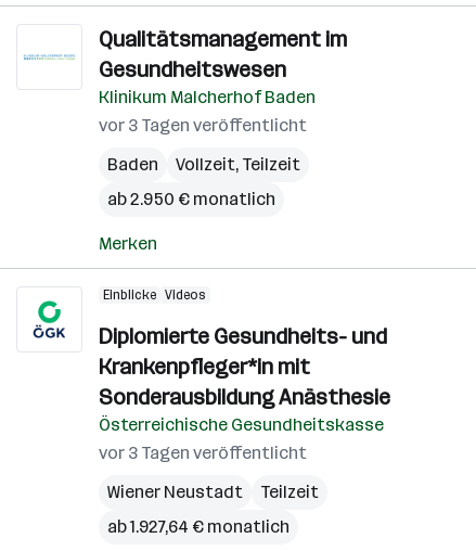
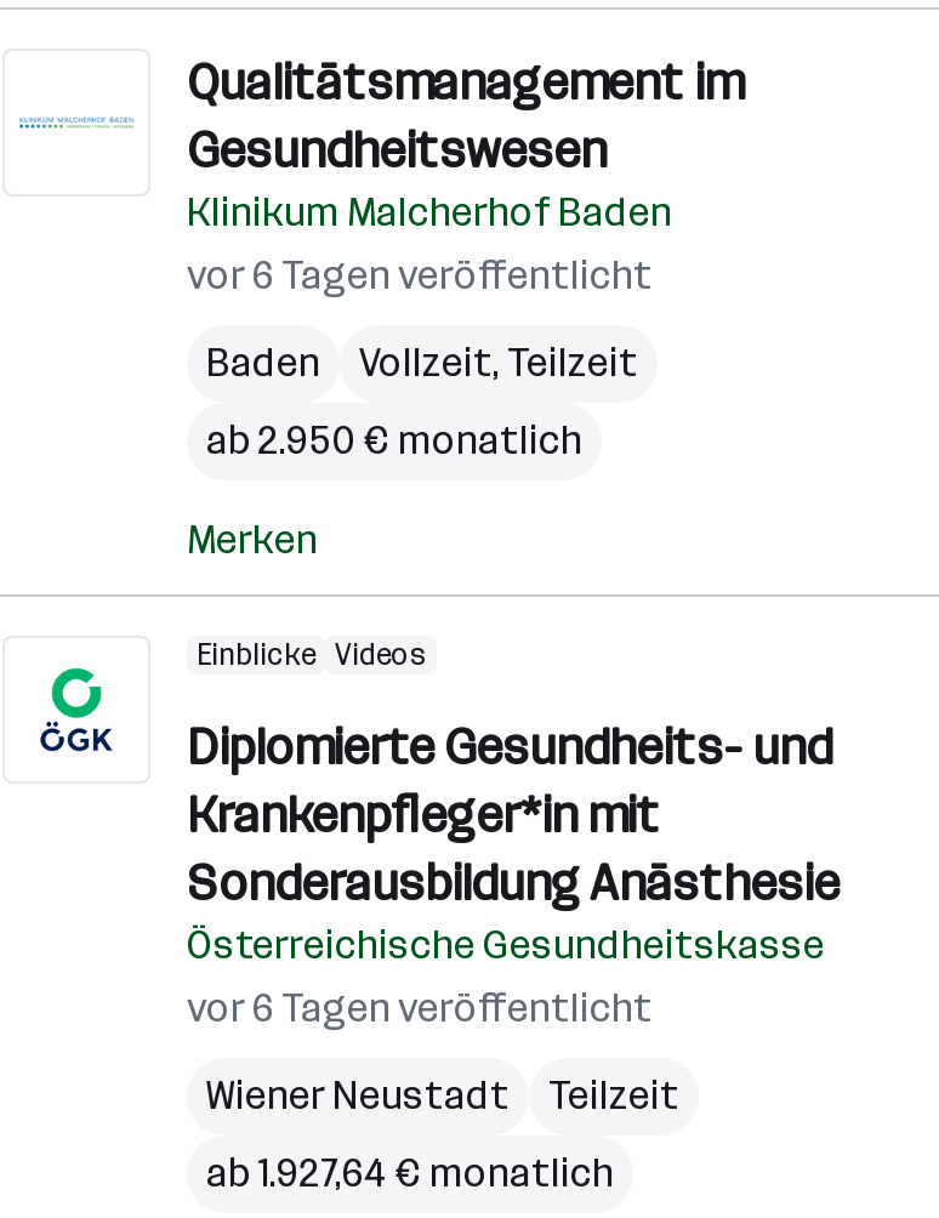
[99,115,307,136] vor 3 Tagen veröffentlicht -> [187,252,653,298] vor 6 Tagen veröffentlicht
[99,443,307,463] vor 3 Tagen veröffentlicht -> [187,985,653,1031] vor 6 Tagen veröffentlicht

